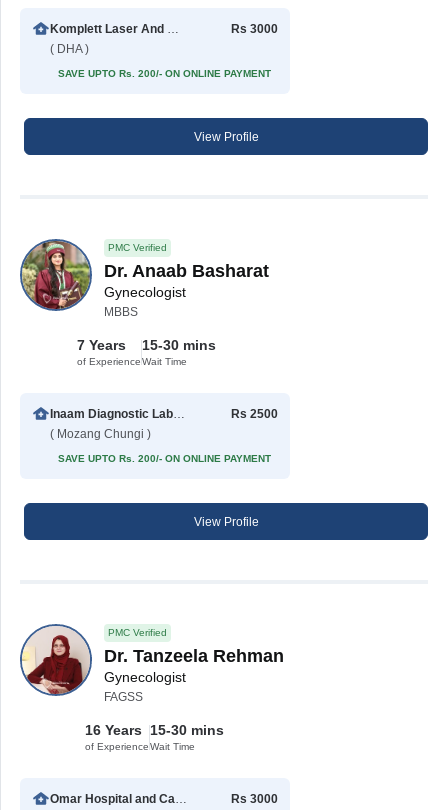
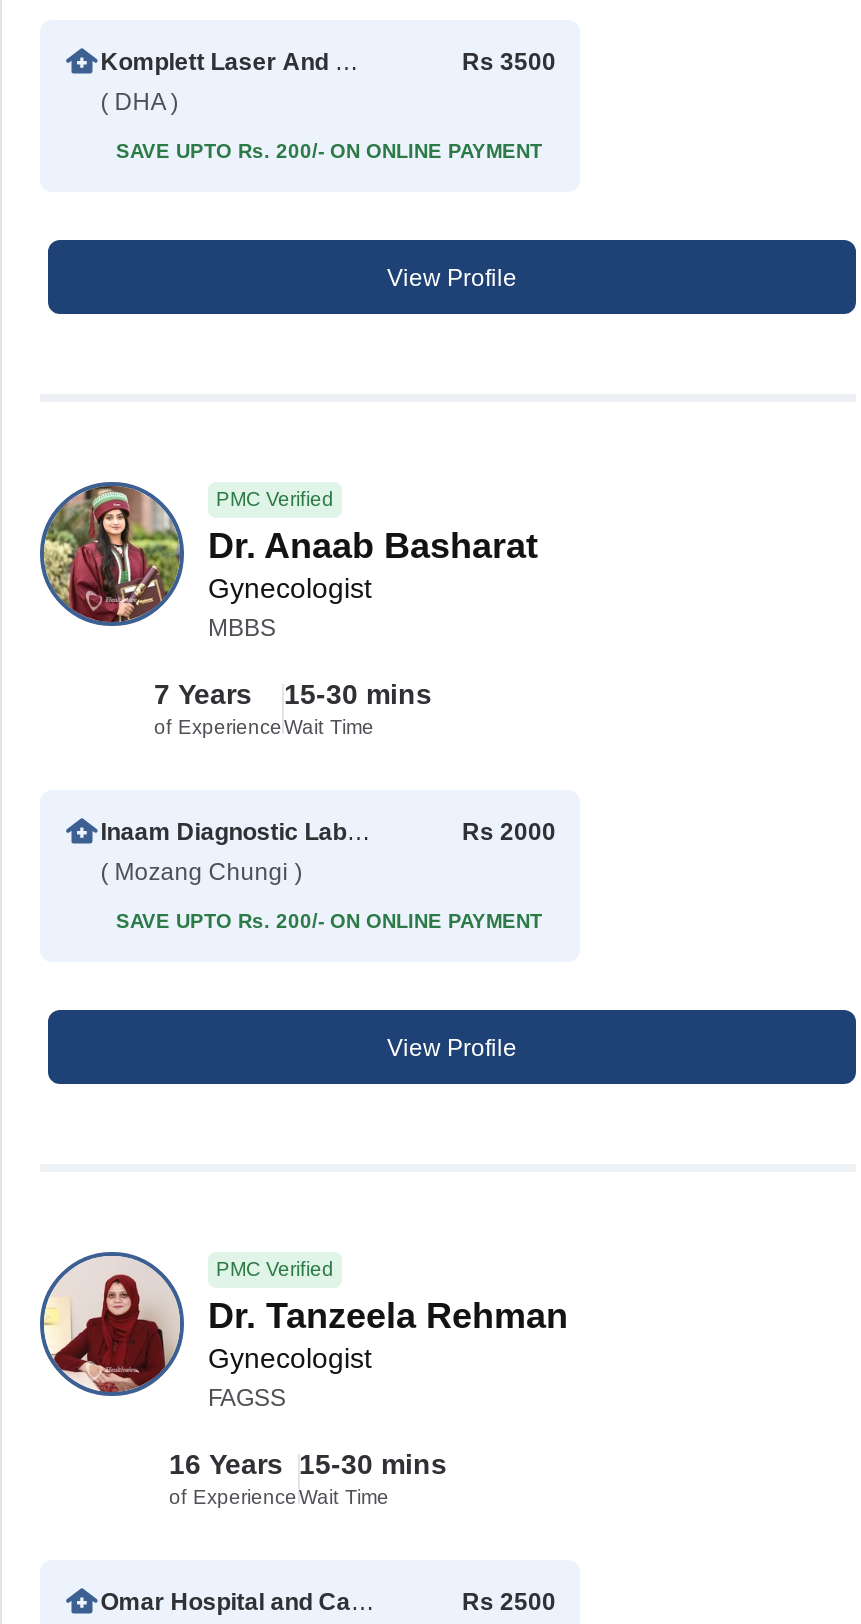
[231,22,278,36] Rs 3000 -> [462,48,556,76] Rs 3500
[231,407,278,421] Rs 2500 -> [462,818,556,846] Rs 2000
[231,792,278,806] Rs 3000 -> [462,1588,556,1616] Rs 2500

